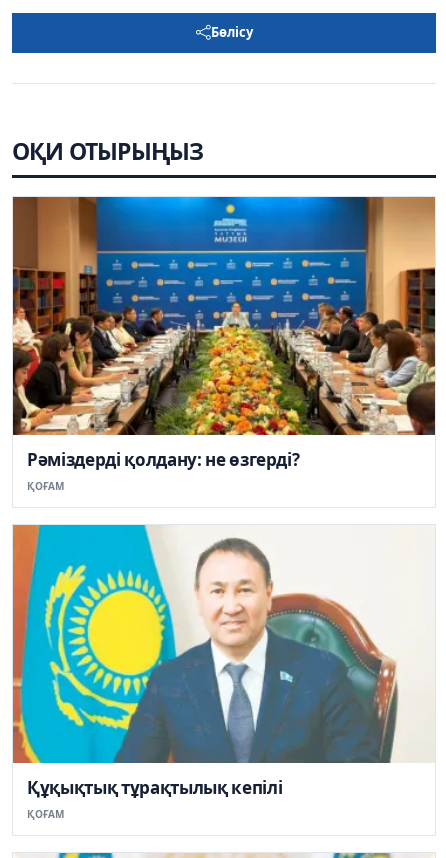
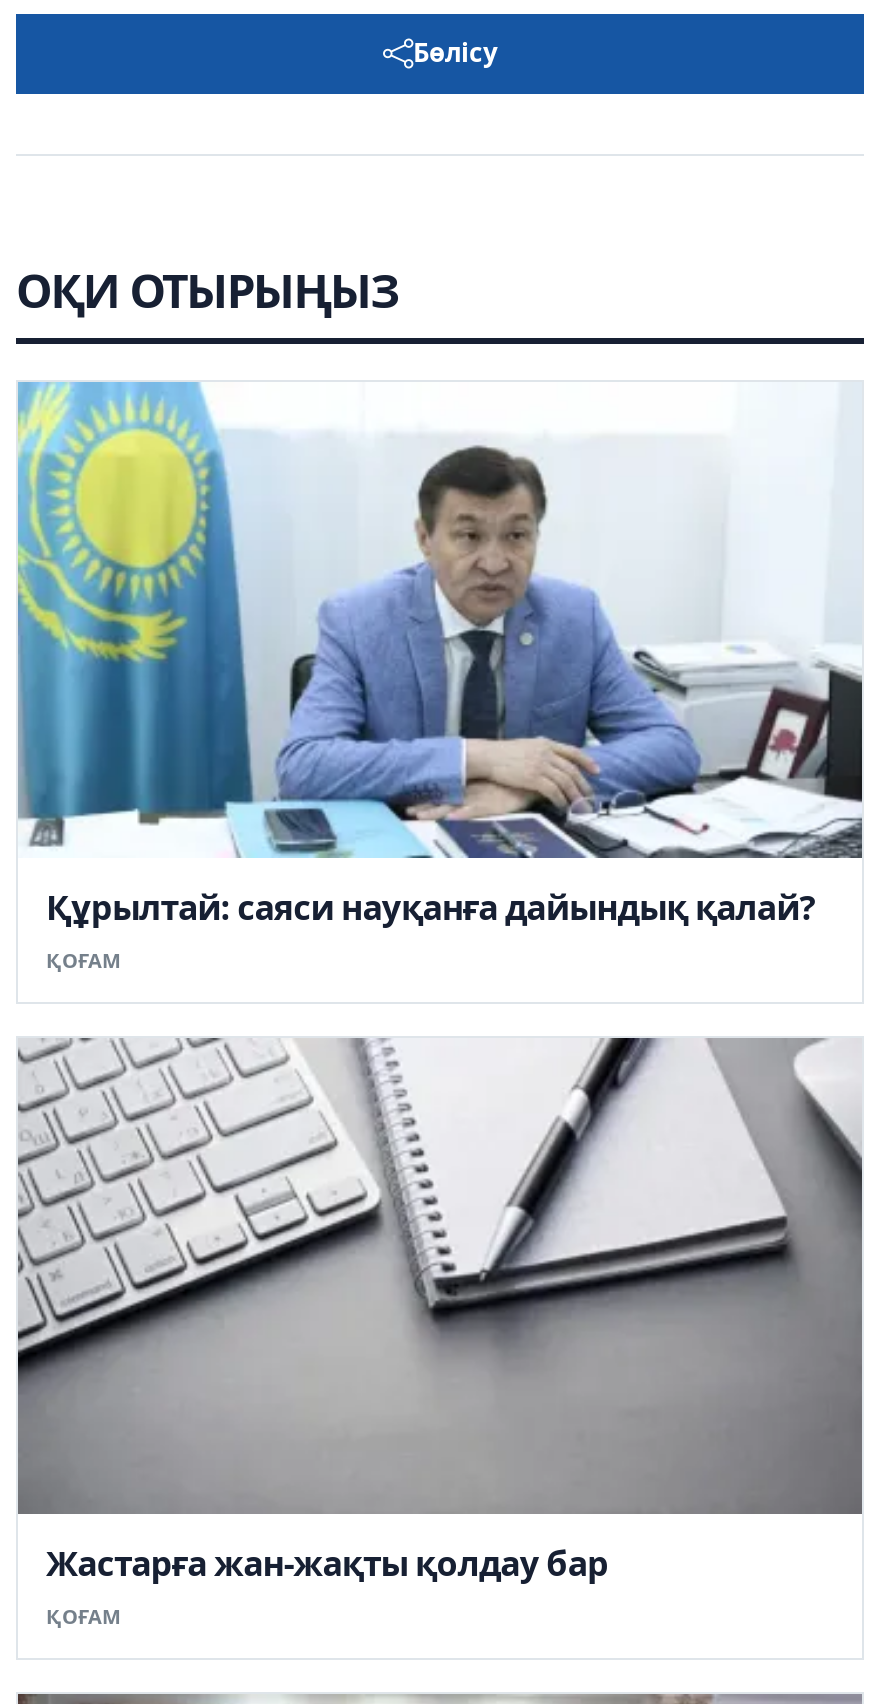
[12,196,436,471] [image] | Рәміздерді қолдану: не өзгерді? -> [16,380,864,929] [image] | Құрылтай: саяси науқанға дайындық қалай?
[12,524,435,799] [image] | Құқықтық тұрақтылық кепілі -> [16,1036,864,1585] [image] | Жастарға жан-жақты қолдау бар

